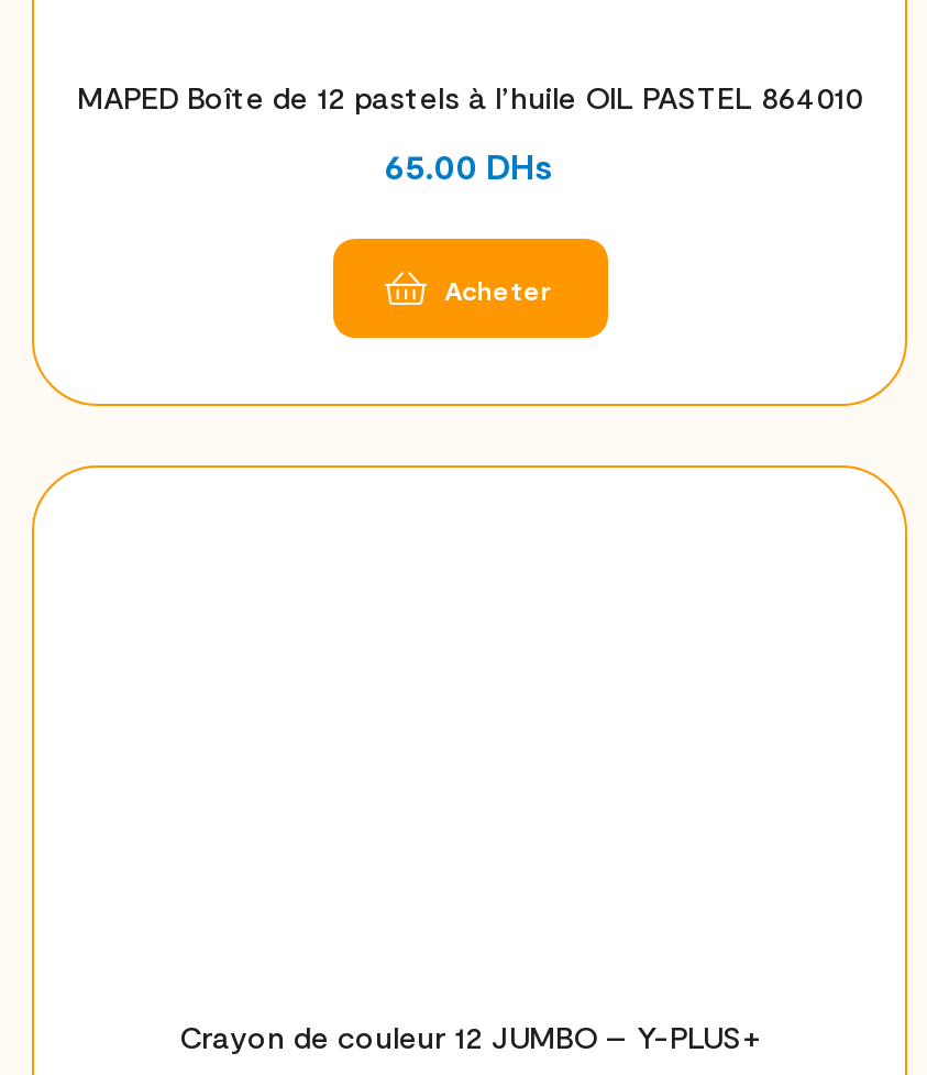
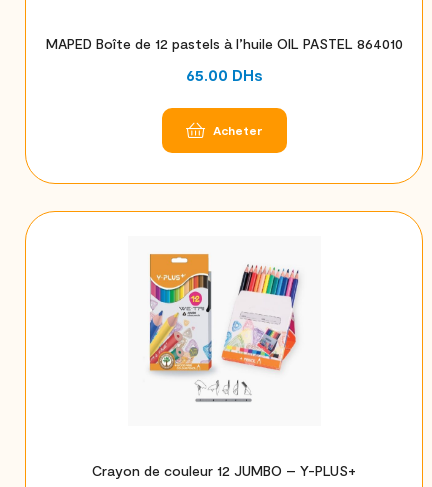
none -> [148,253,300,403] [image]

